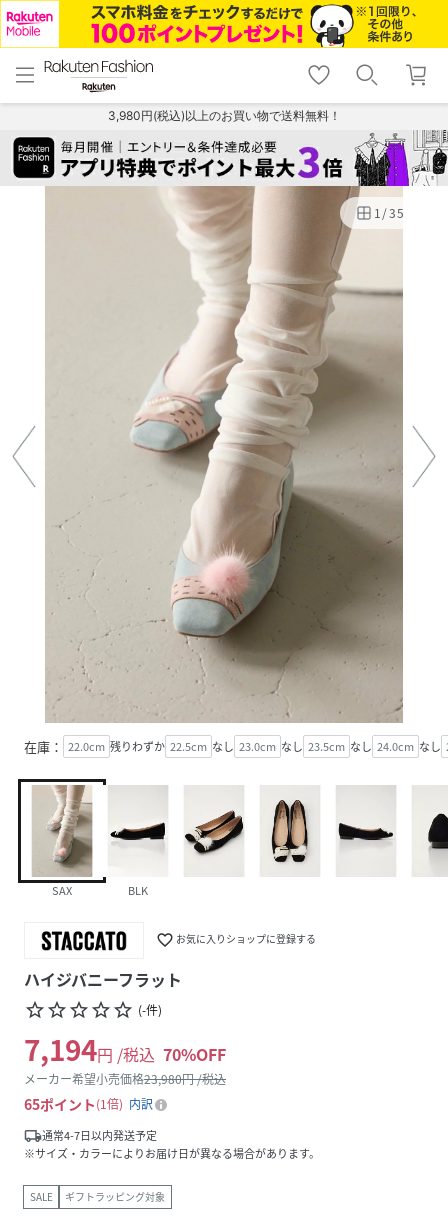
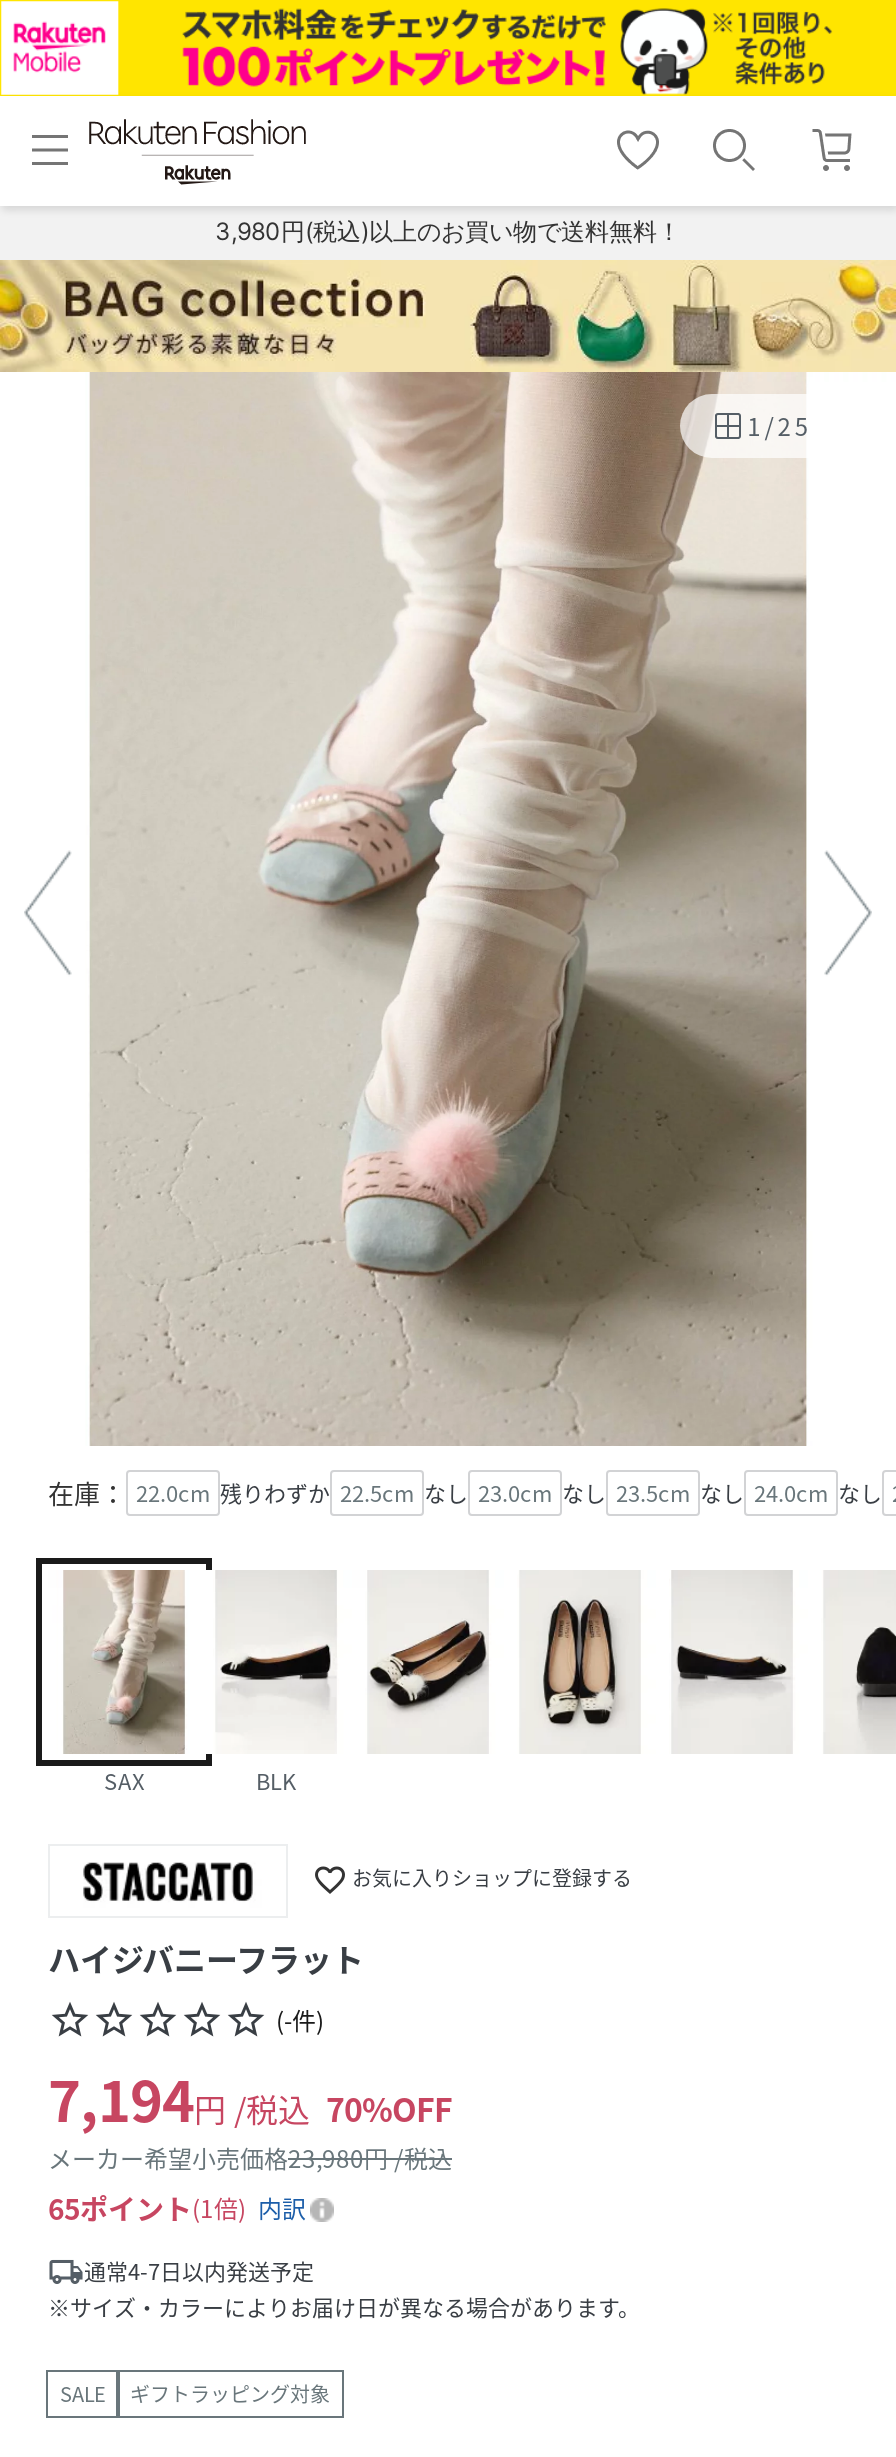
[3,129,445,222] [image] | 1 /35 -> [6,260,890,444] [image] | 1 /25

